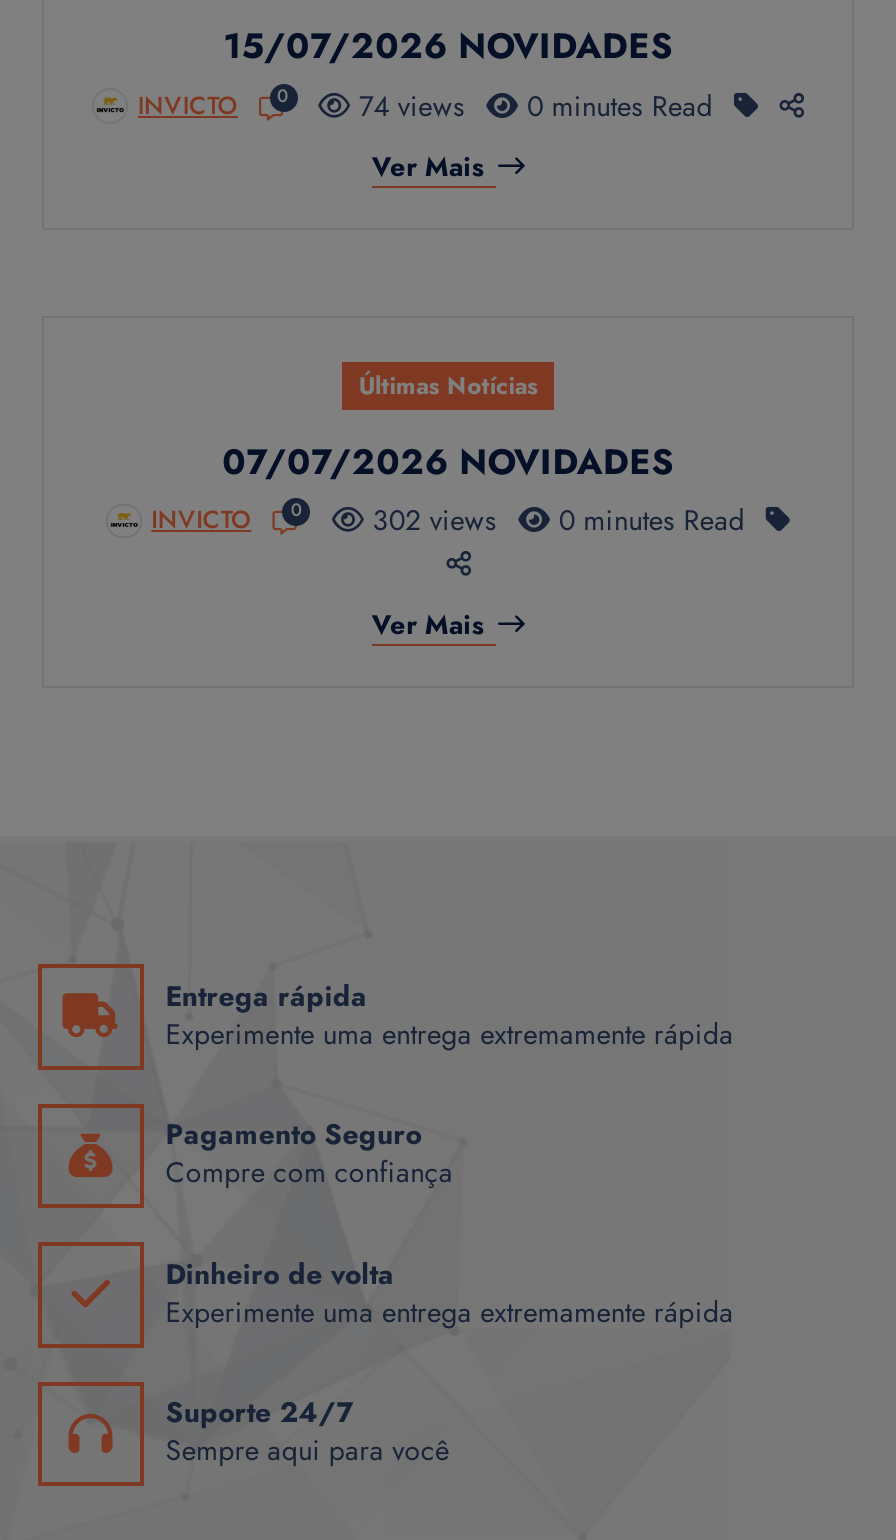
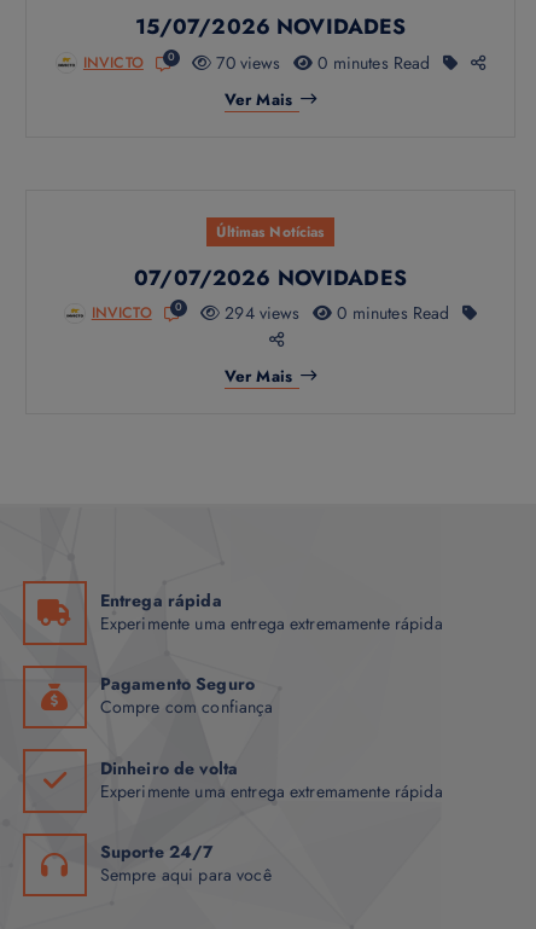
[351,85,465,125] 74 views -> [212,50,281,75] 70 views
[364,501,497,541] 302 views -> [220,301,300,325] 294 views

